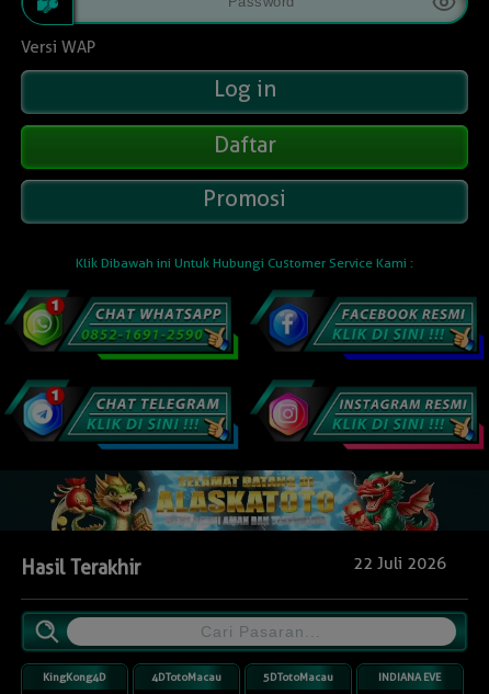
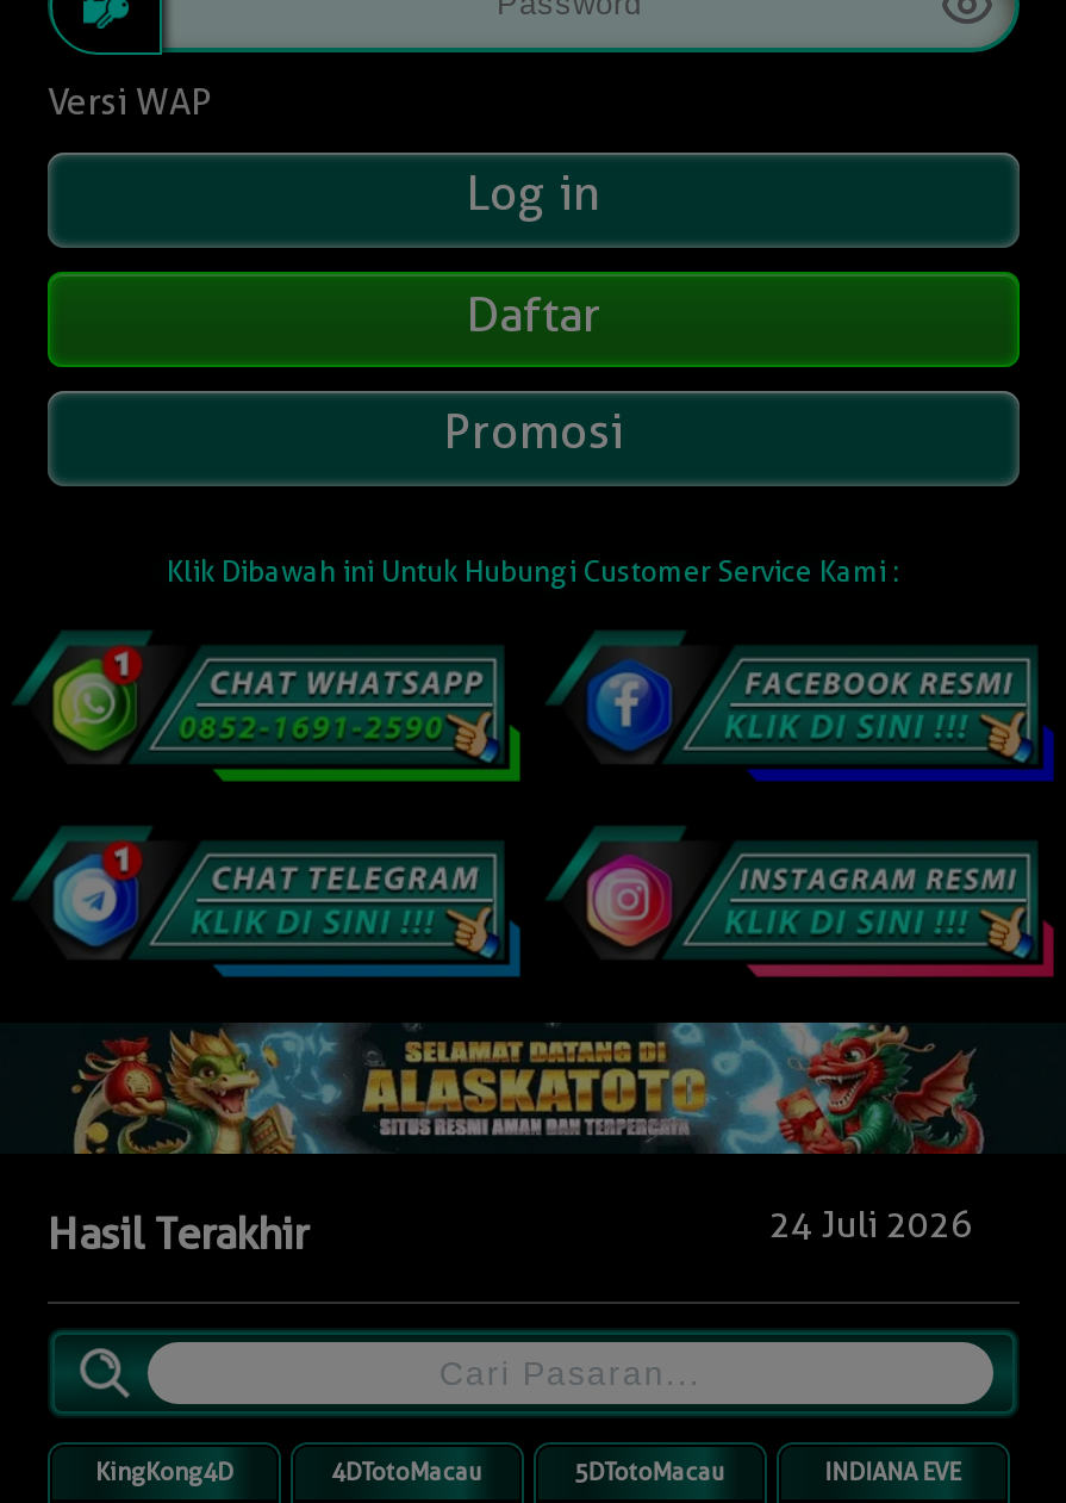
[33,469,452,574] [image] | 22 Juli 2026 -> [69,1020,986,1247] [image] | 24 Juli 2026

